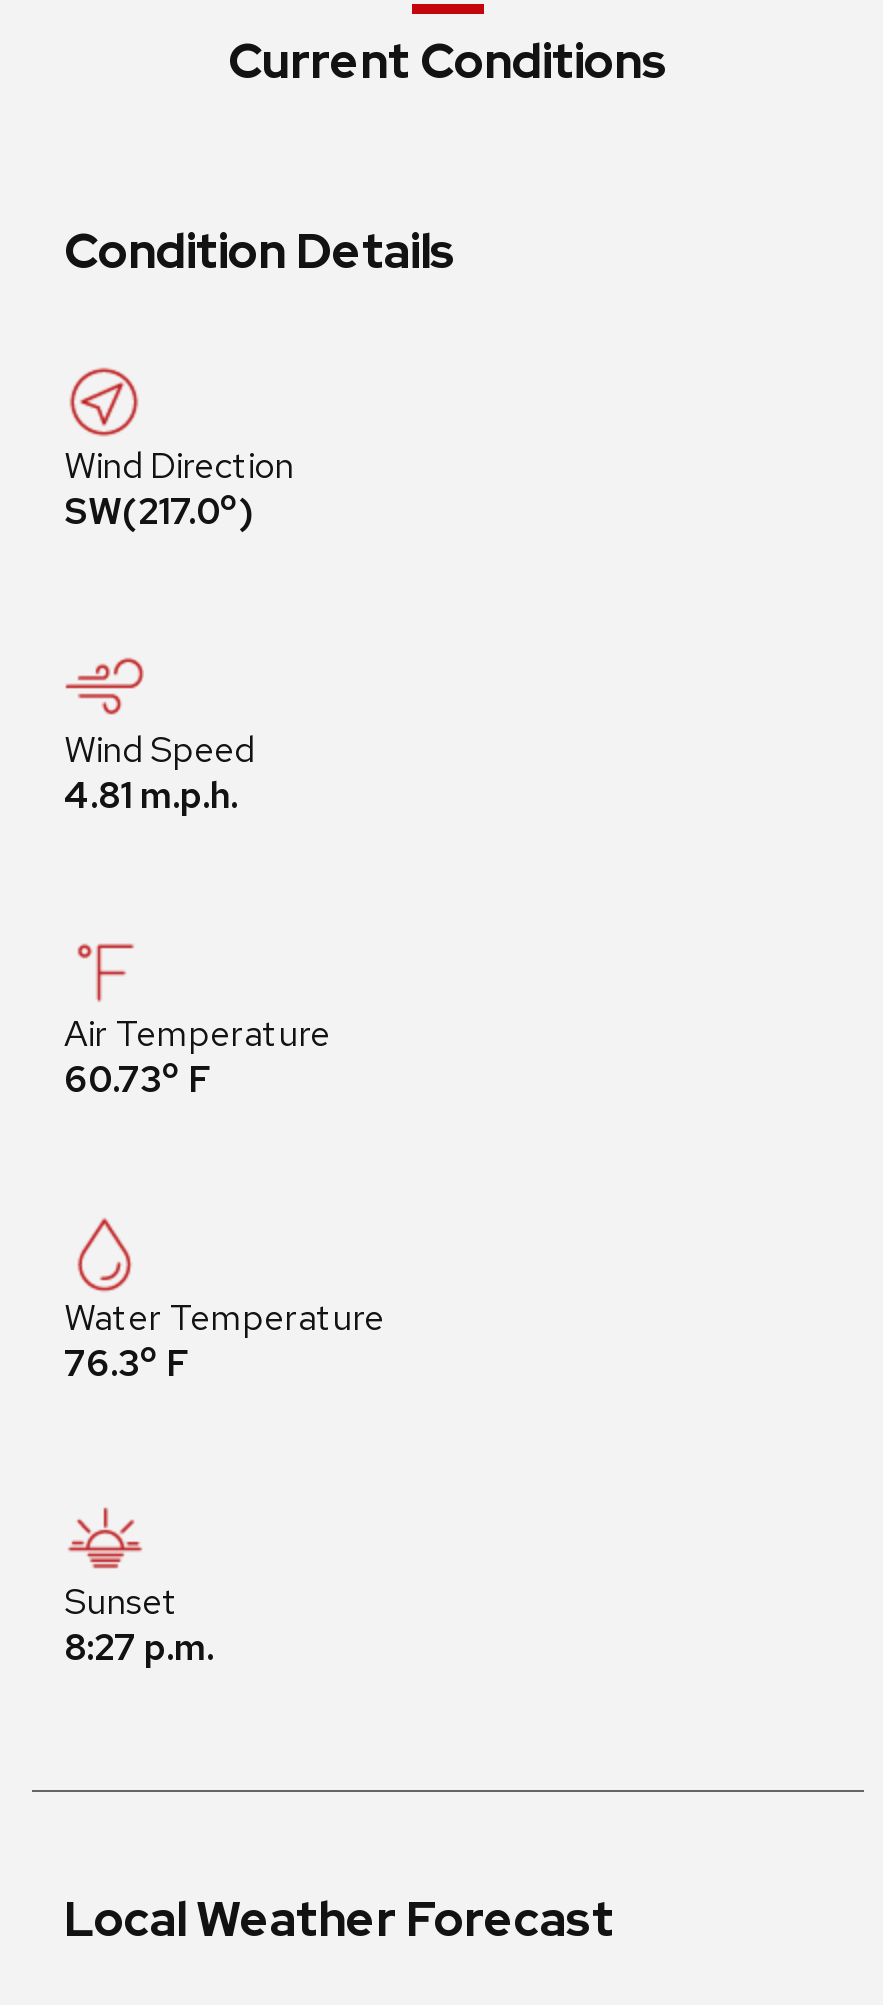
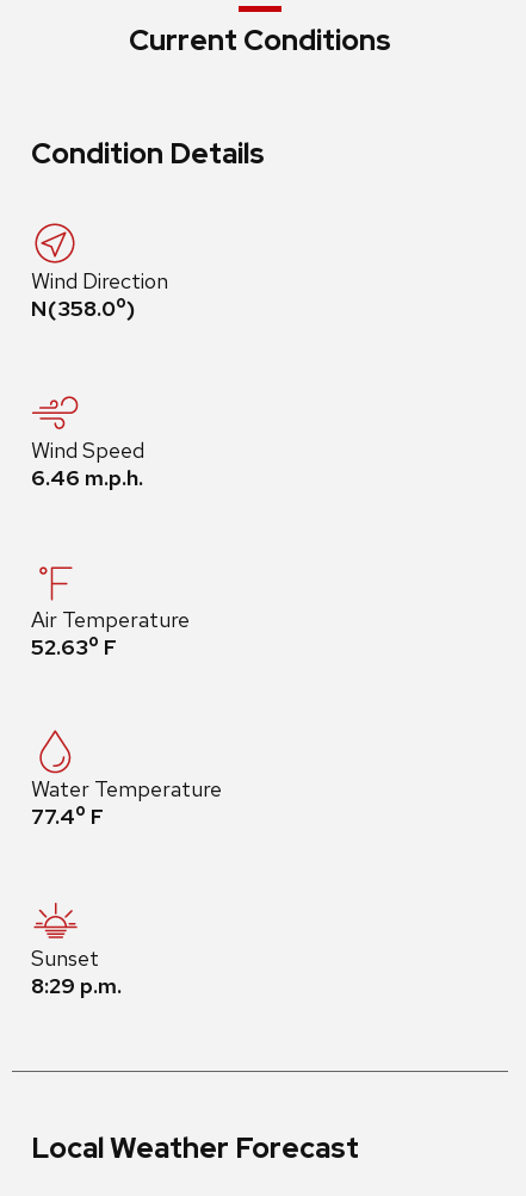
[64,480,252,534] SW(217.0o) -> [31,290,135,322] N(358.0o)
[64,772,238,818] 4.81 m.p.h. -> [31,464,143,491] 6.46 m.p.h.
[64,1048,210,1102] 60.73oF -> [31,628,117,661] 52.63oF
[64,1332,188,1386] 76.3o F -> [31,797,104,830] 77.4o F
[64,1624,214,1670] 8:27 p.m. -> [31,972,122,999] 8:29 p.m.

